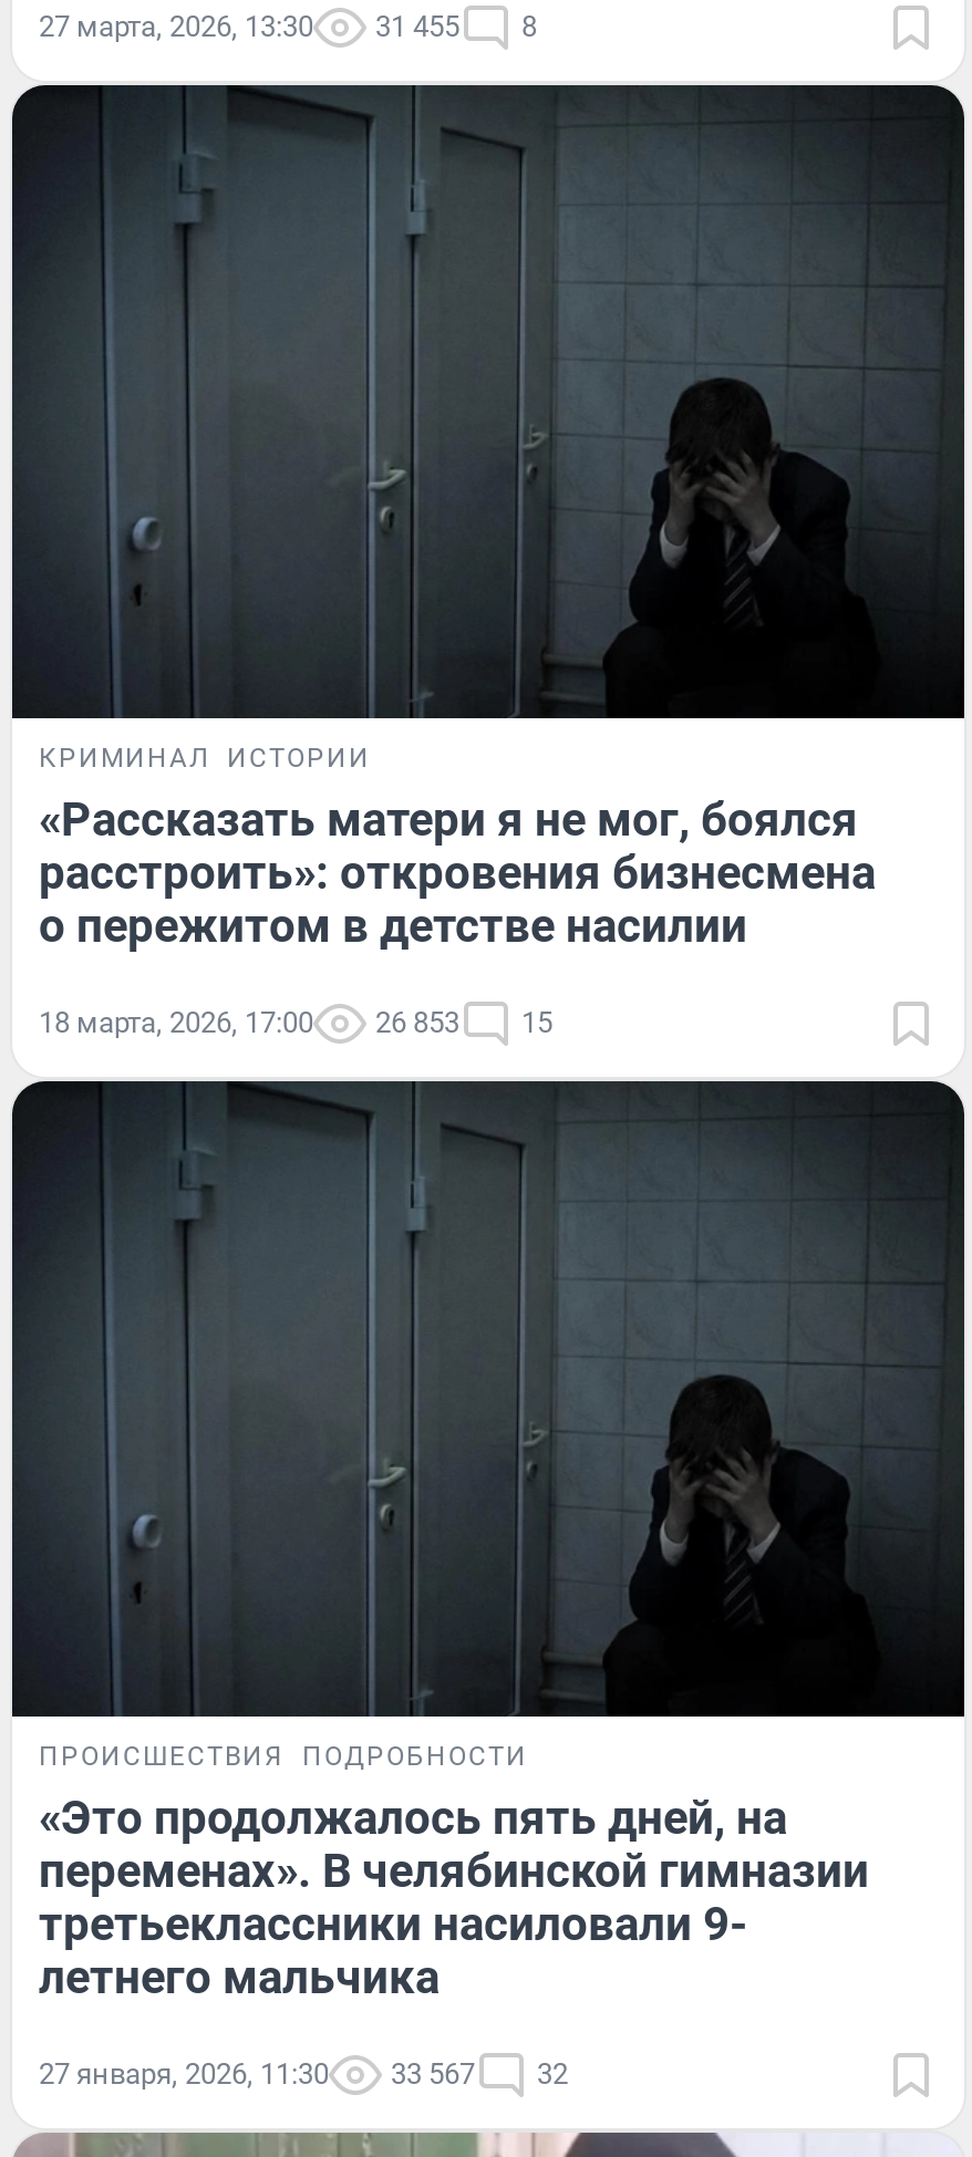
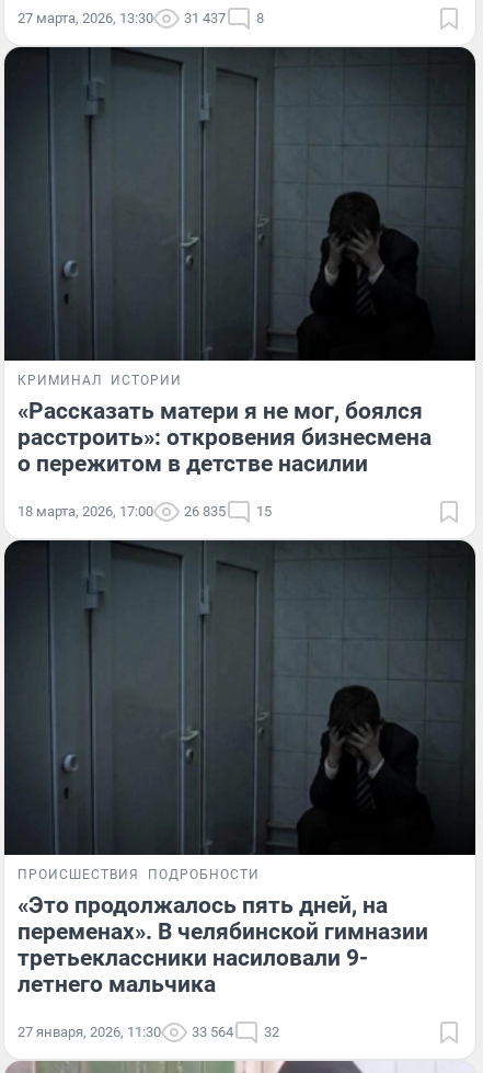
[39,9,537,42] 27 марта, 2026, 13:30 31 455 8 -> [18,10,264,26] 27 марта, 2026, 13:30 31 437 8
[39,1007,552,1040] 18 марта, 2026, 17:00 26 853 15 -> [18,503,272,520] 18 марта, 2026, 17:00 26 835 15
[39,2057,568,2091] 27 января, 2026, 11:30 33 567 32 -> [18,1024,279,1040] 27 января, 2026, 11:30 33 564 32

